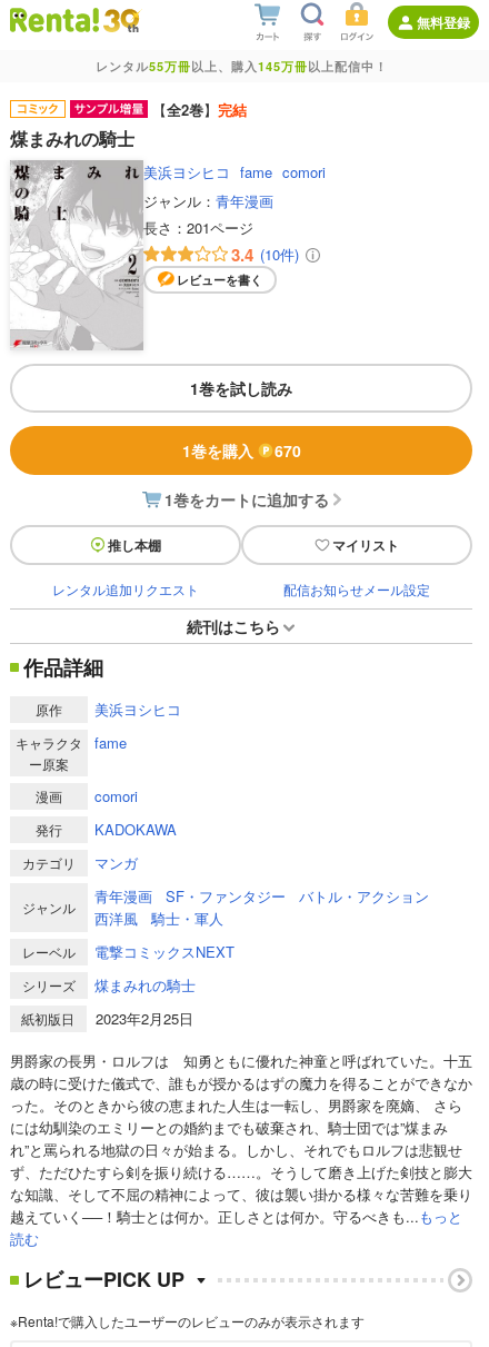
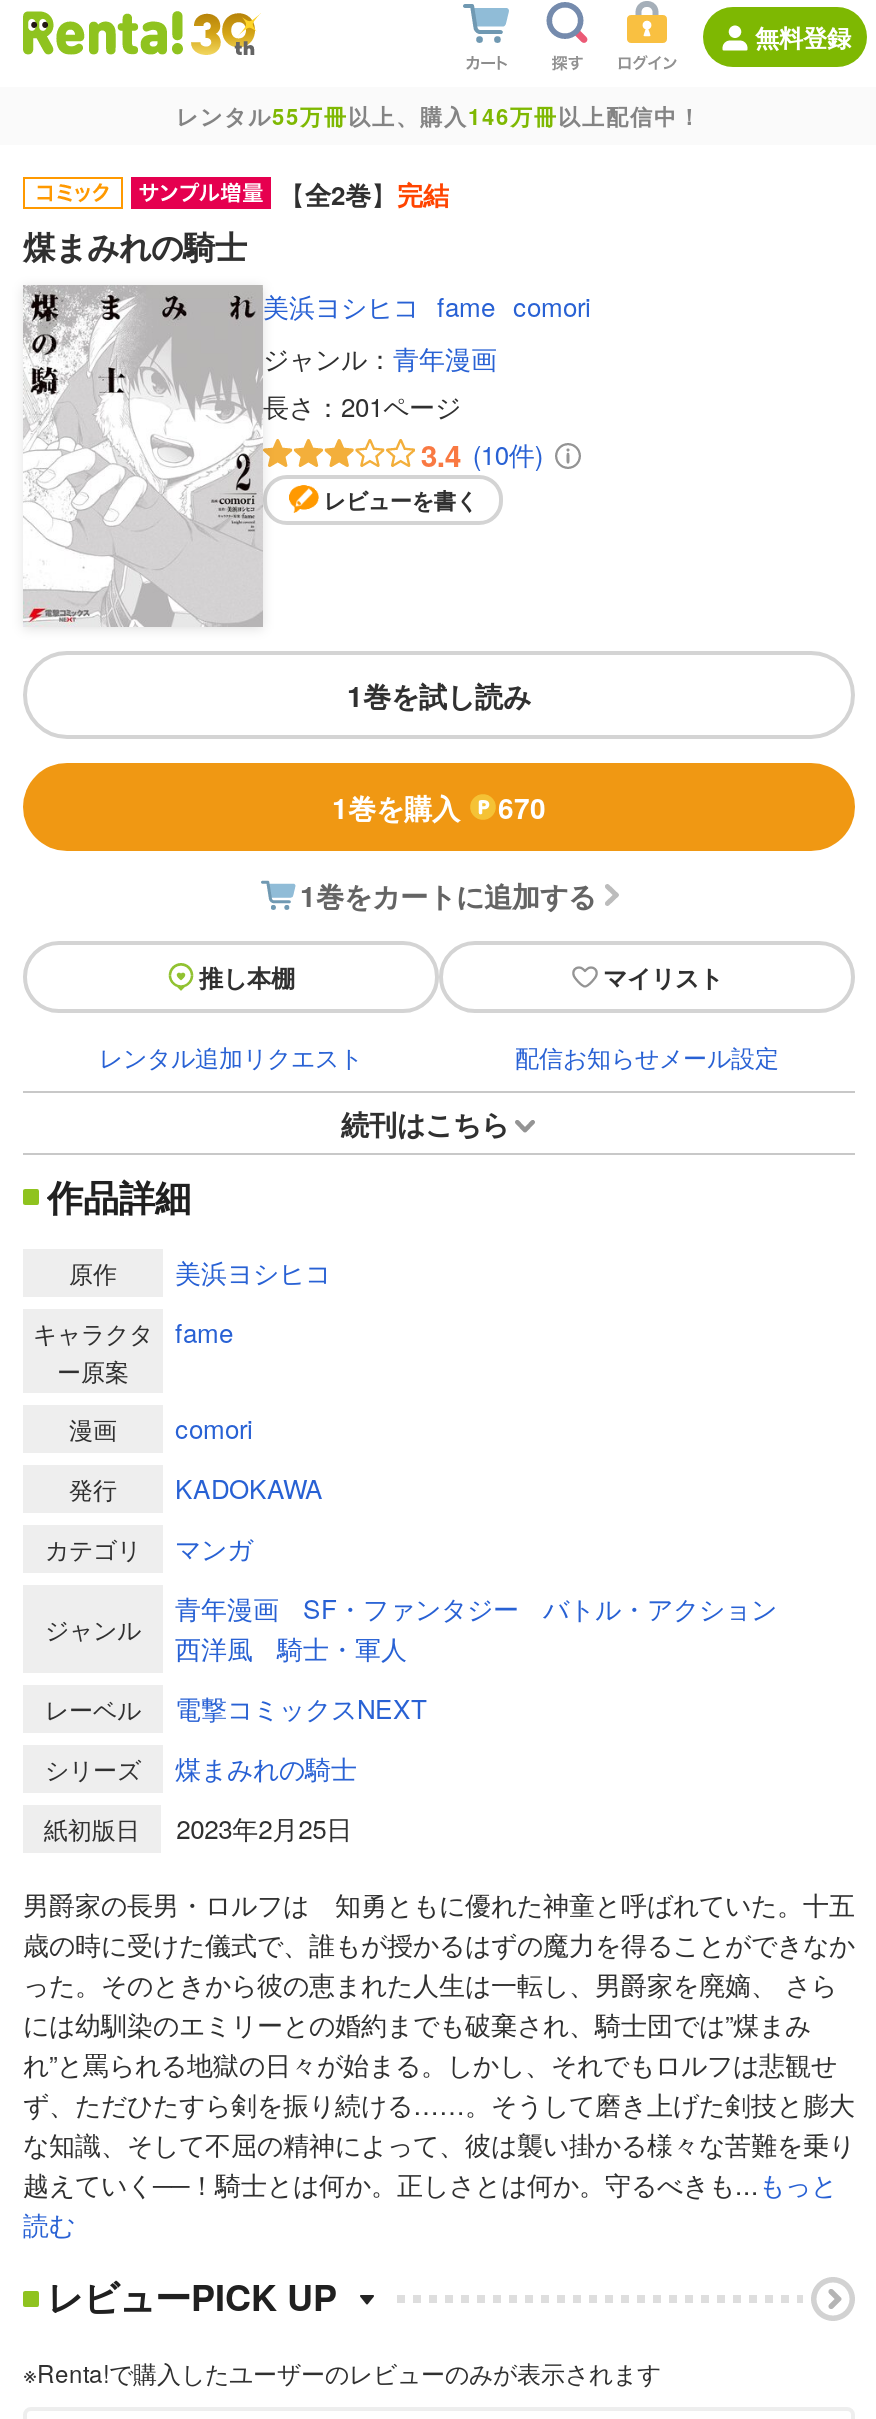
[95,58,387,75] レンタル55万冊以上、購入145万冊以上配信中！ -> [176,101,702,131] レンタル55万冊以上、購入146万冊以上配信中！

